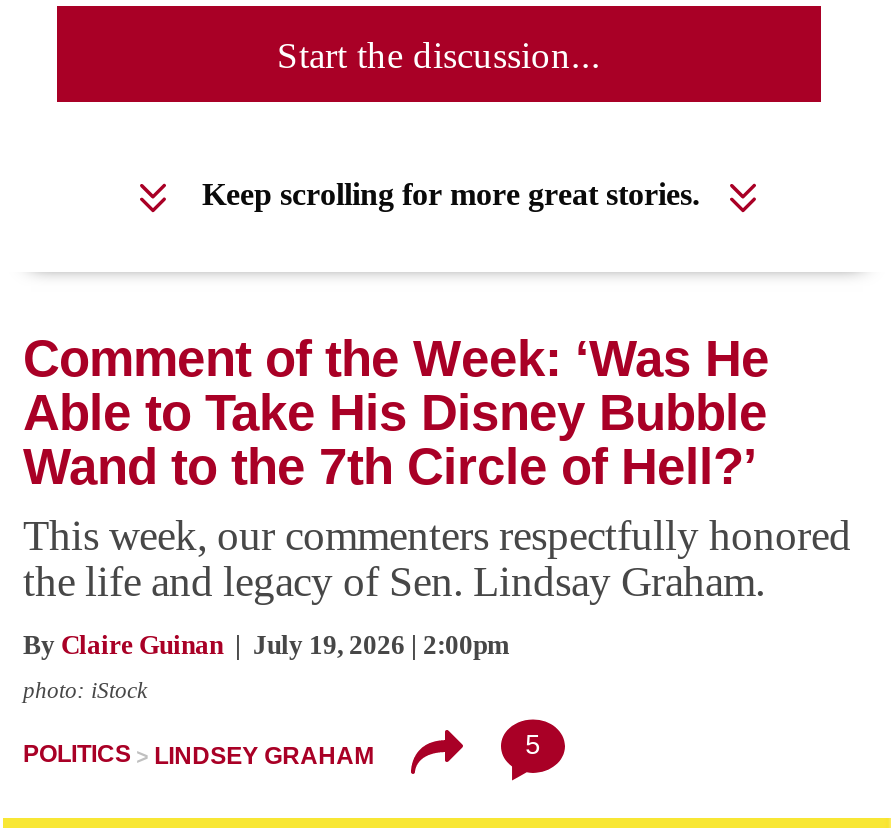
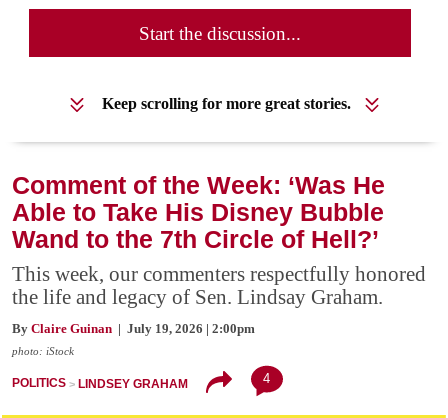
[525,730,539,760] 5 -> [263,371,270,386] 4

